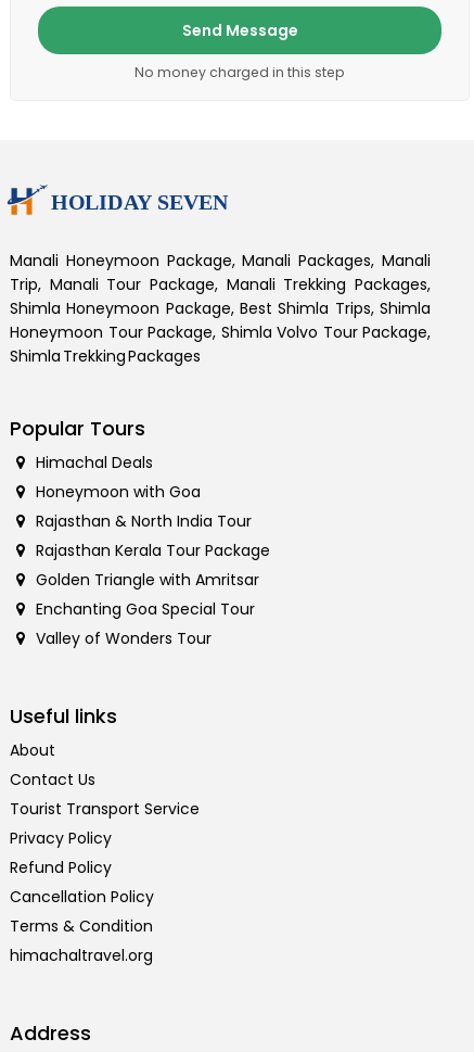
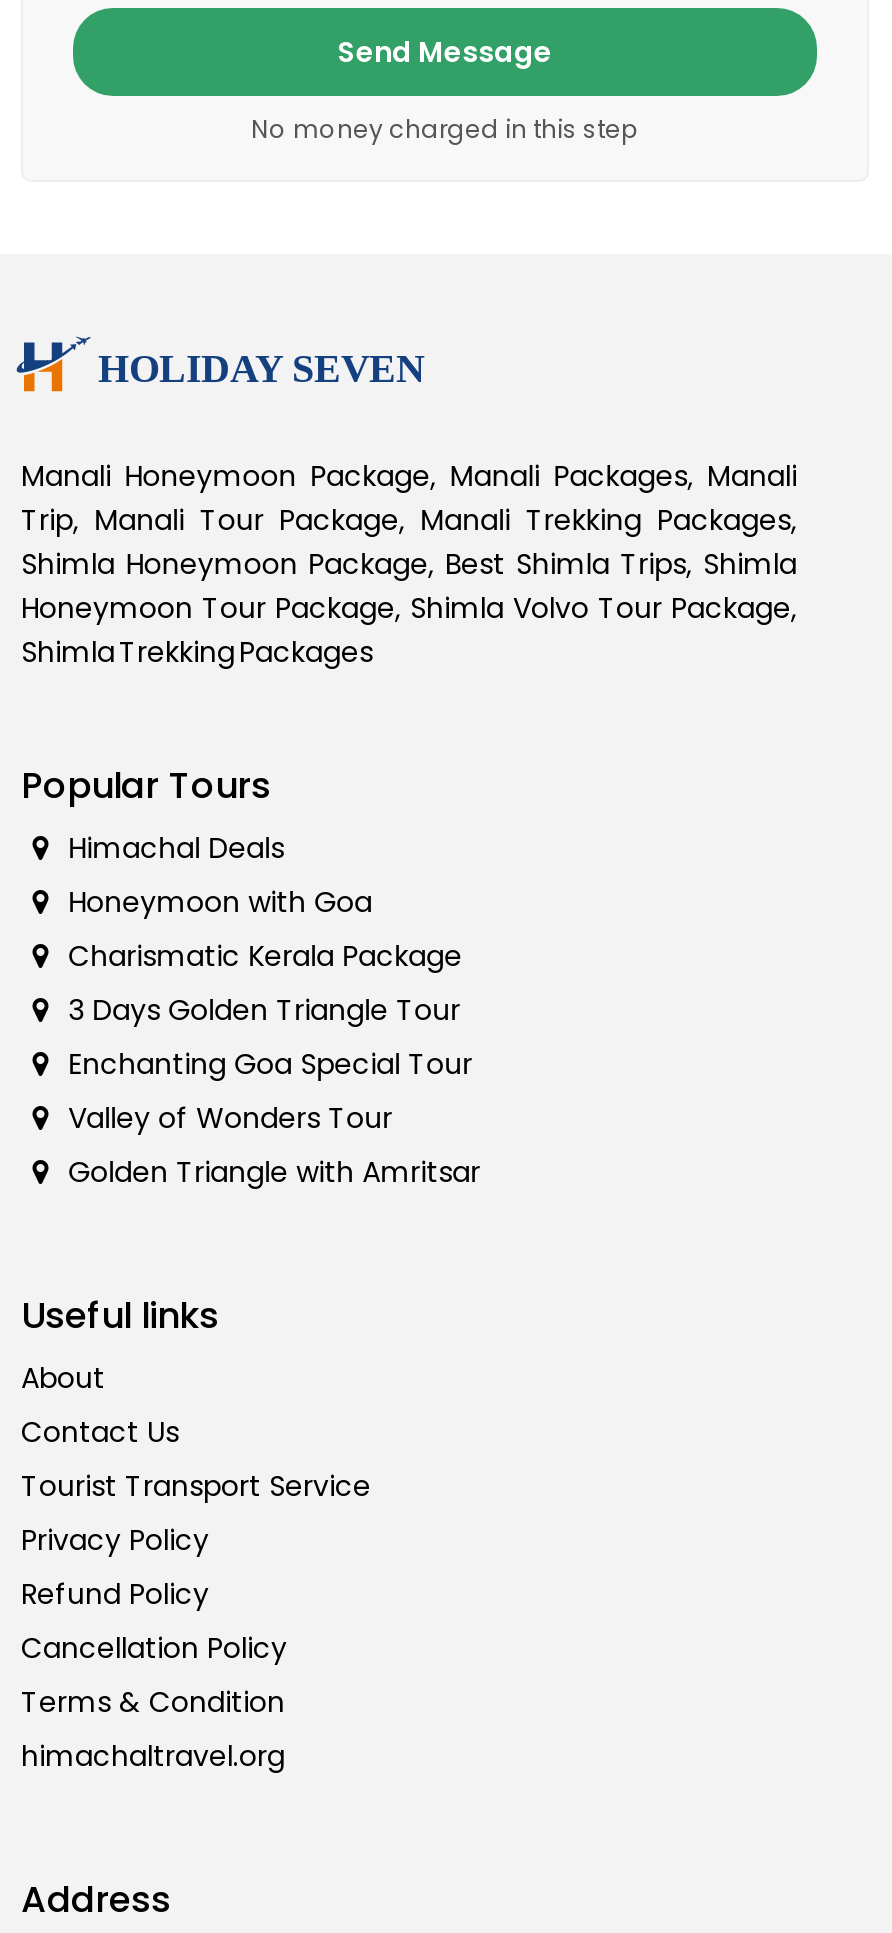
[35,510,270,561] Rajasthan & North India Tour | Rajasthan Kerala Tour Package -> [68,936,462,1030] Charismatic Kerala Package | 3 Days Golden Triangle Tour
moved [35,569,259,591] -> [68,1152,480,1192]: Golden Triangle with Amritsar
moved [35,598,254,649] -> [68,1044,472,1138]: Enchanting Goa Special Tour | Valley of Wonders Tour

